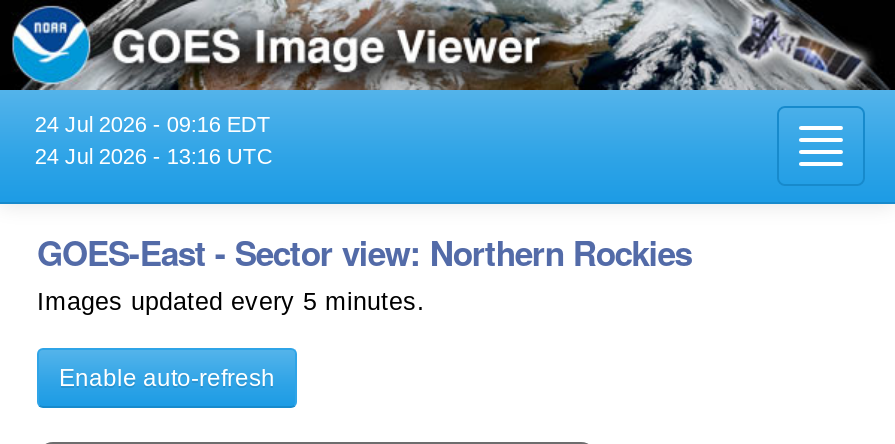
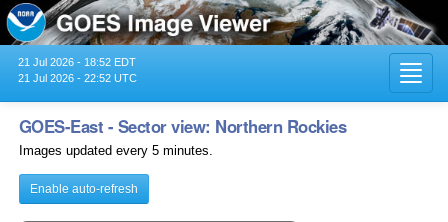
[35,112,271,136] 24 Jul 2026 - 09:16 EDT -> [18,56,136,68] 21 Jul 2026 - 18:52 EDT
[35,144,273,168] 24 Jul 2026 - 13:16 UTC -> [18,72,137,84] 21 Jul 2026 - 22:52 UTC

